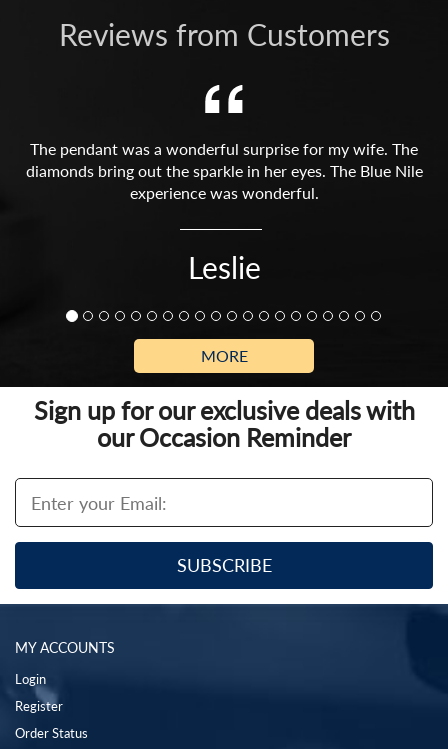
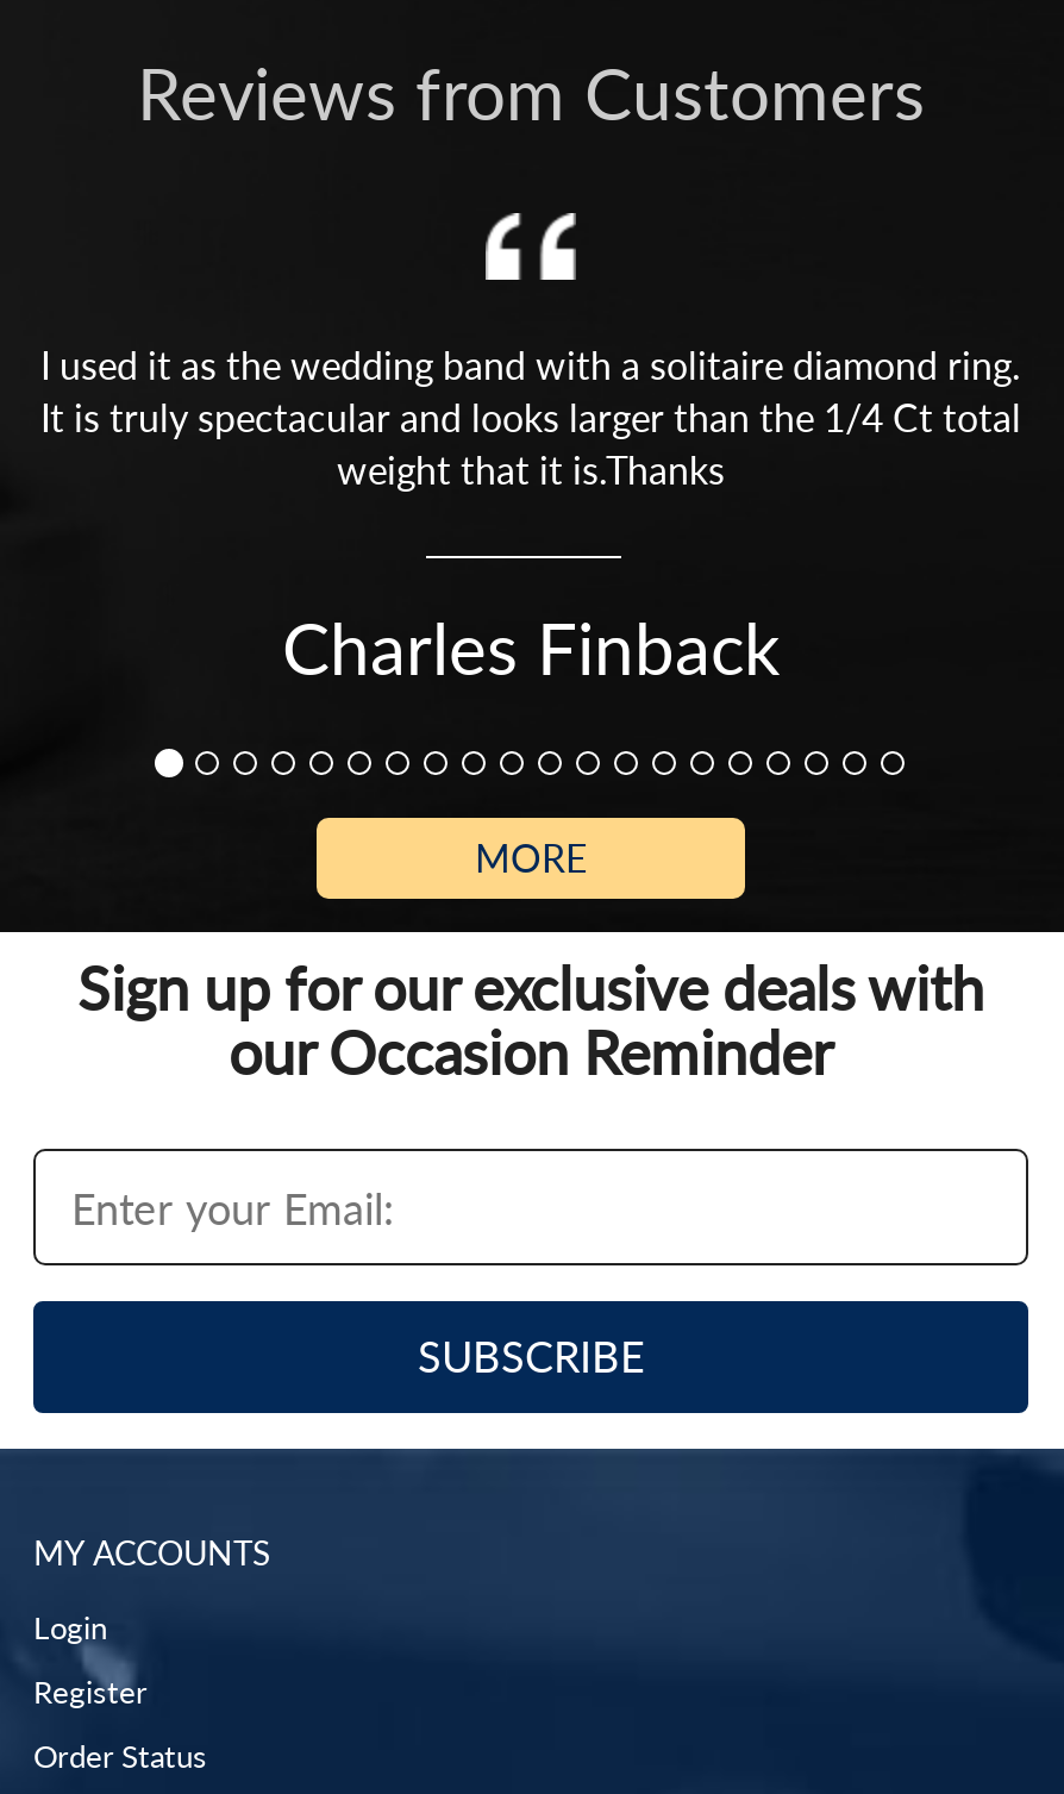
[25,139,422,202] The pendant was a wonderful surprise for my wife. The | diamonds bring out the sparkle in her eyes. The Blue Nile | experience was wonderful. -> [40,342,1021,492] I used it as the wedding band with a solitaire diamond ring. | It is truly spectacular and looks larger than the 1/4 Ct total | weight that it is.Thanks
[187,249,260,285] Leslie -> [282,604,780,689] Charles Finback

